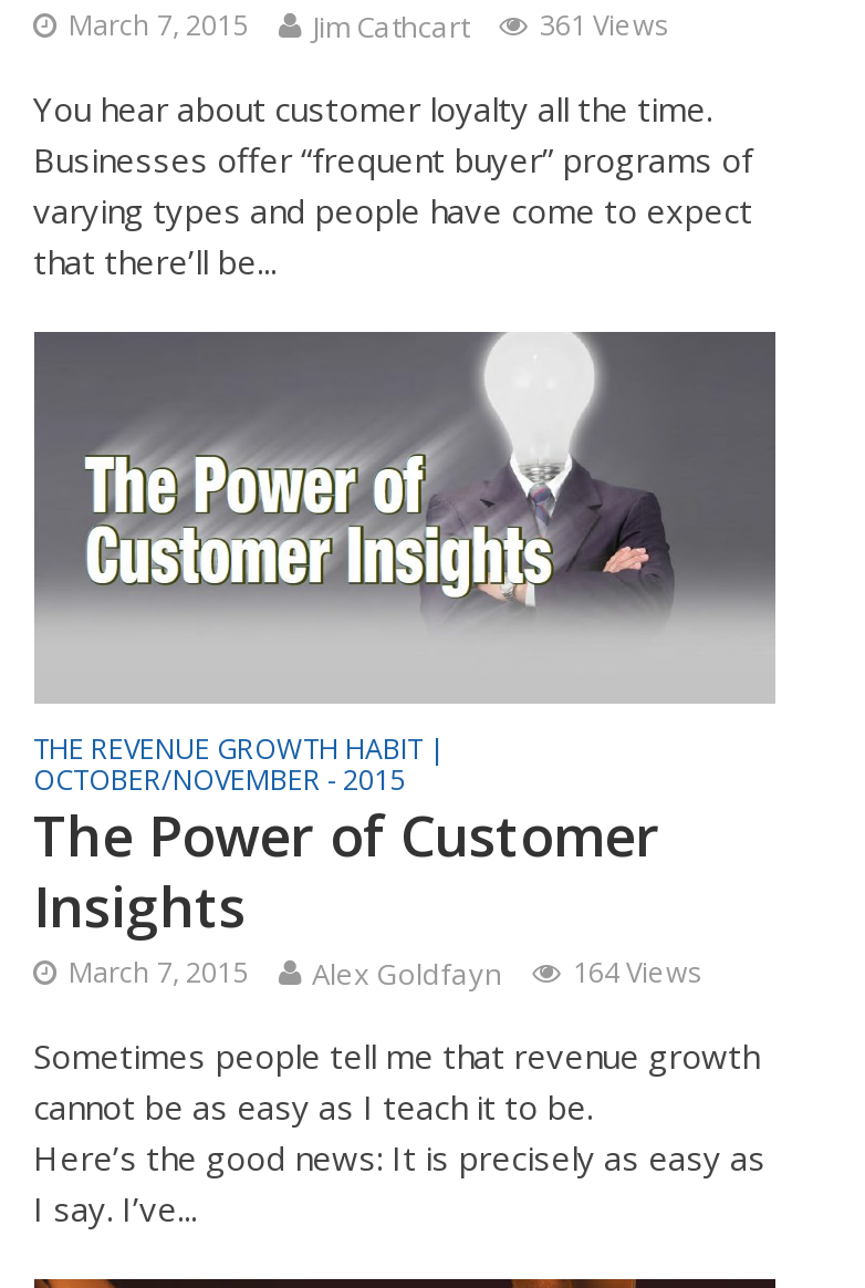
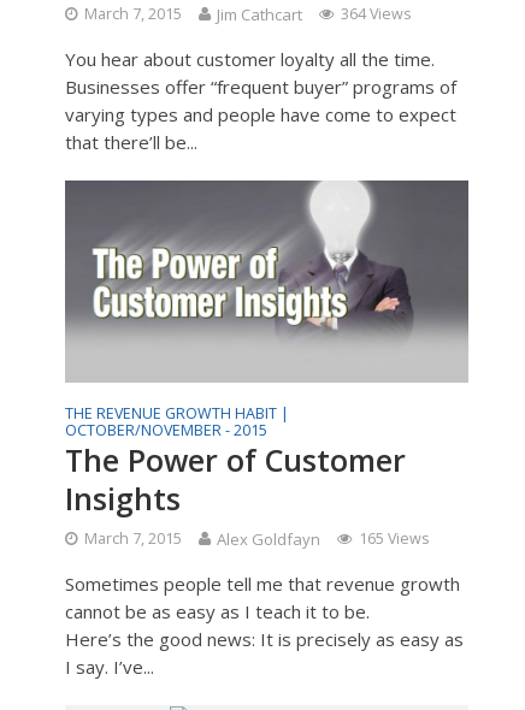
[69,7,668,46] March 7, 2015 Jim Cathcart 361 Views -> [84,4,410,25] March 7, 2015 Jim Cathcart 364 Views
[69,953,701,993] March 7, 2015 Alex Goldfayn 164 Views -> [84,528,428,549] March 7, 2015 Alex Goldfayn 165 Views

